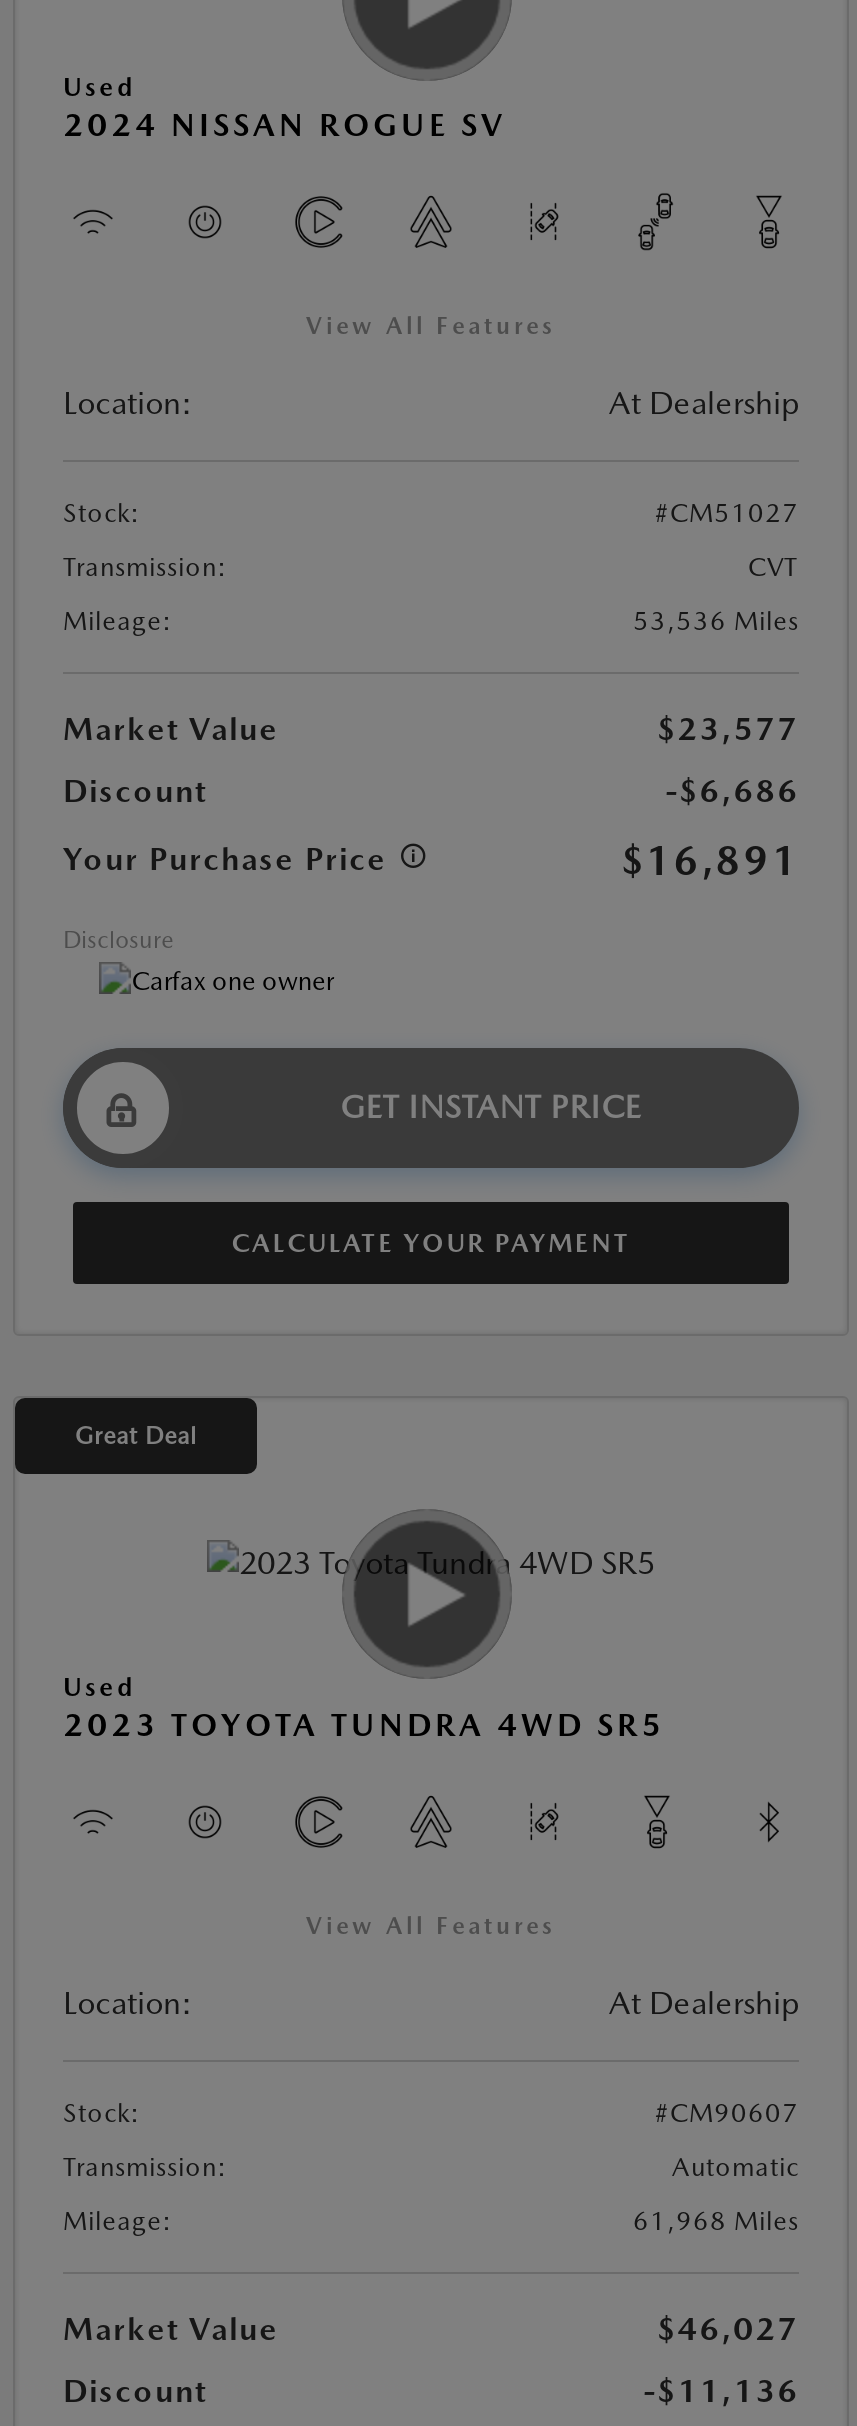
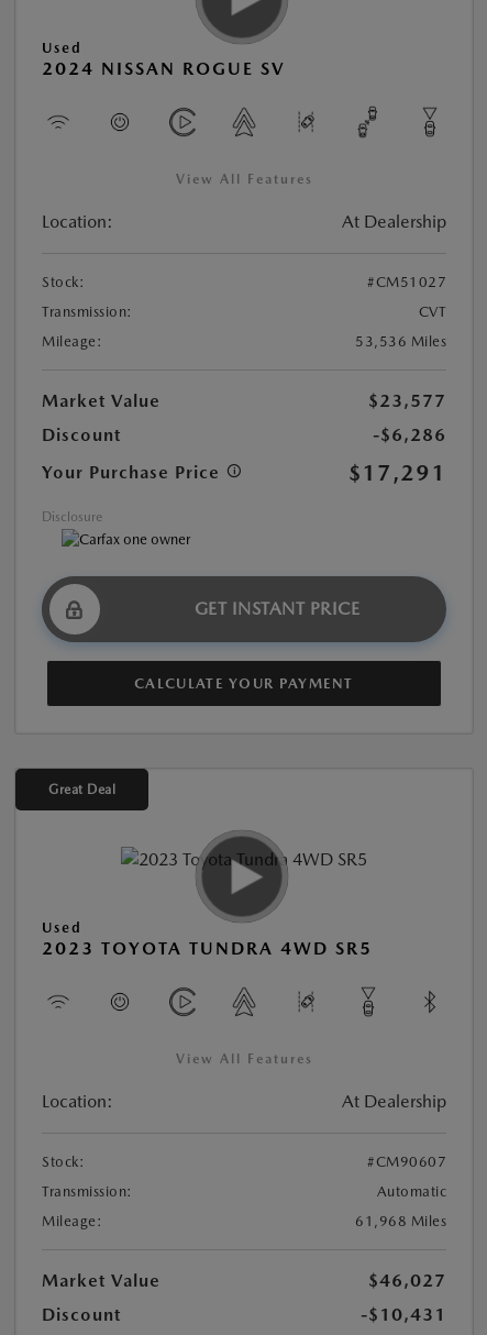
[665,773,799,811] -$6,686 -> [373,425,446,446] -$6,286
[621,837,799,885] $16,891 -> [348,460,446,486] $17,291
[643,2372,799,2410] -$11,136 -> [361,1304,446,1325] -$10,431

